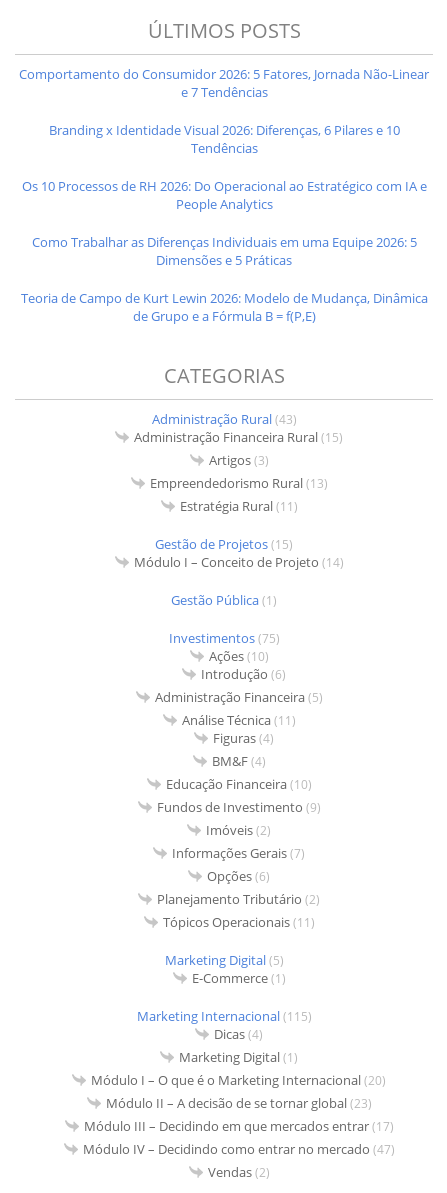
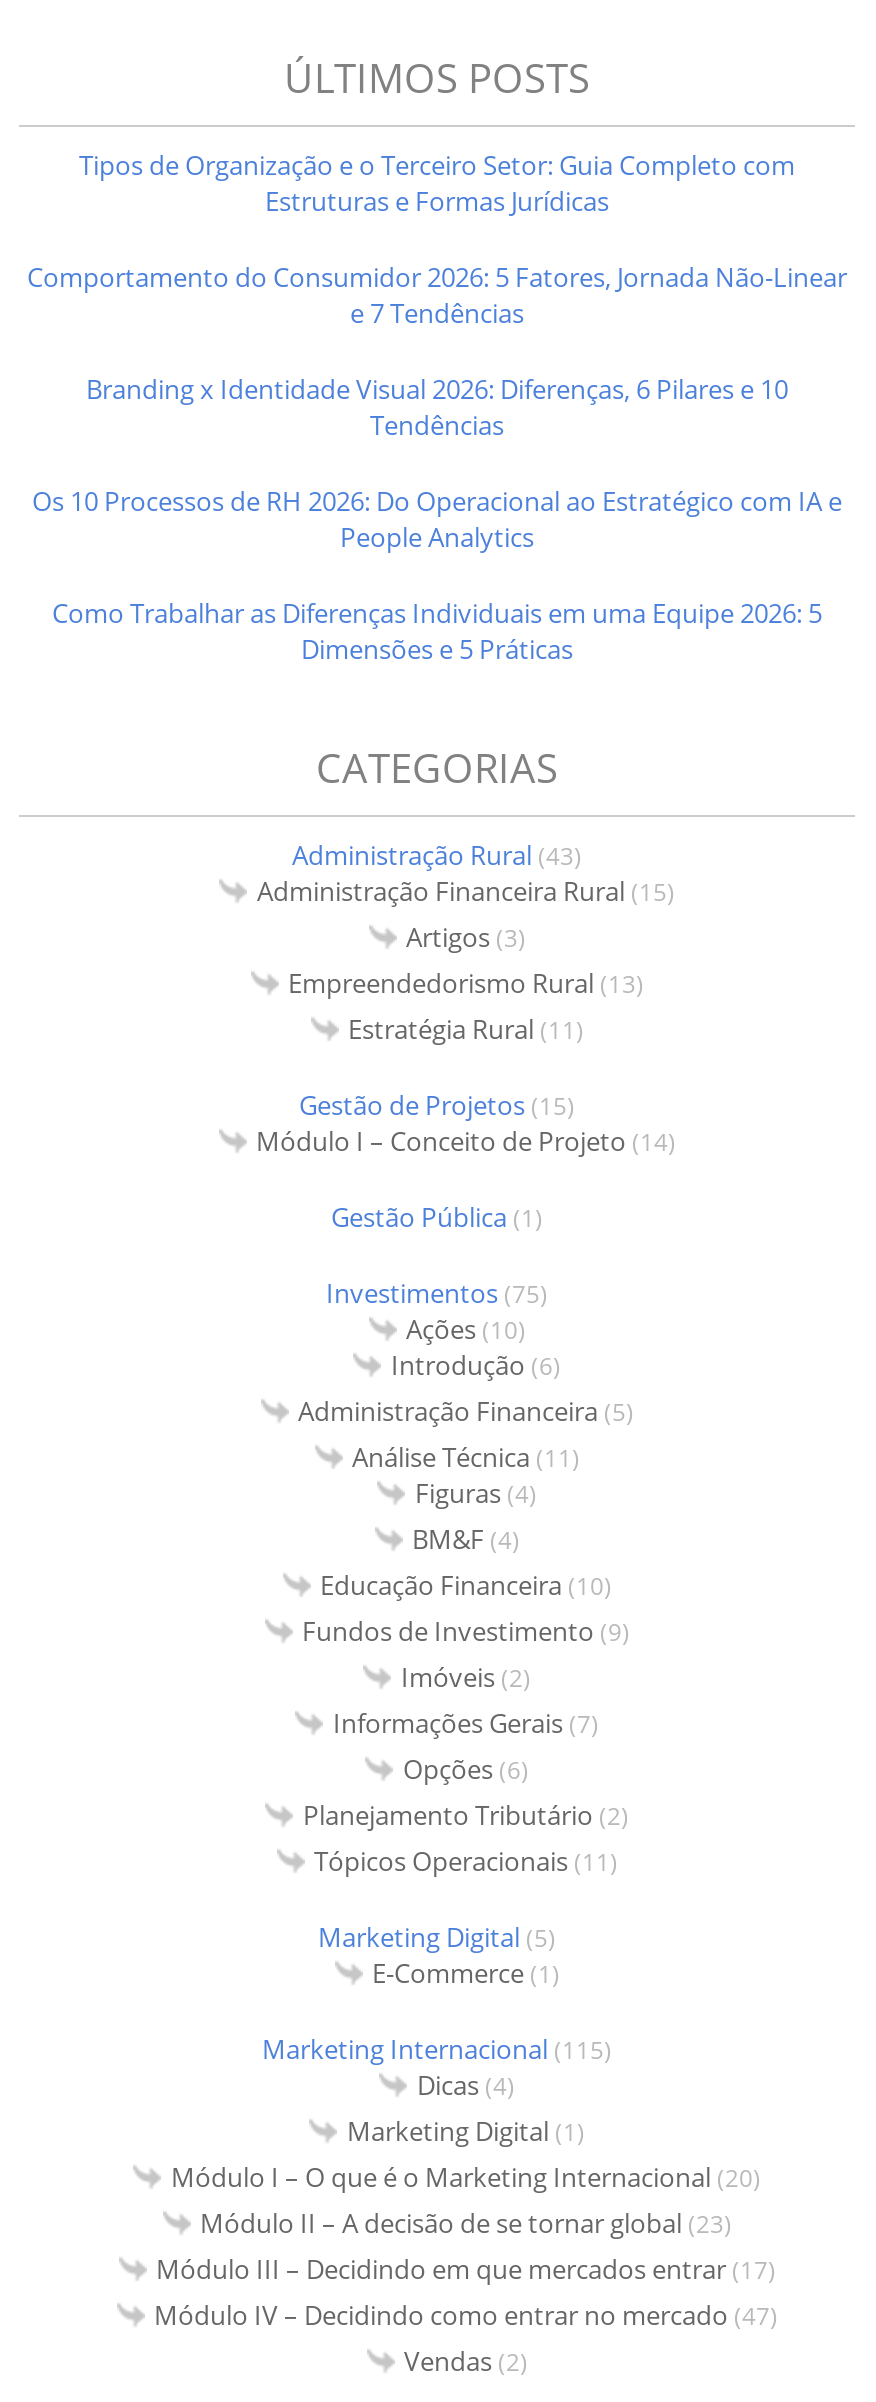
none -> [79,147,795,219] Tipos de Organização e o Terceiro Setor: Guia Completo com | Estruturas e Formas Jurídicas
moved [19,65,429,269] -> [27,259,847,667]: Comportamento do Consumidor 2026: 5 Fatores, Jornada Não-Linear | e 7 Tendências | Branding x Identidade Visual 2026: Diferenças, 6 Pilares e 10 | Tendências | Os 10 Processos de RH 2026: Do Operacional ao Estratégico com IA e | People Analytics | Como Trabalhar as Diferenças Individuais em uma Equipe 2026: 5 | Dimensões e 5 Práticas
[20,289,427,325] Teoria de Campo de Kurt Lewin 2026: Modelo de Mudança, Dinâmica | de Grupo e a Fórmula B = f(P,E) -> none

